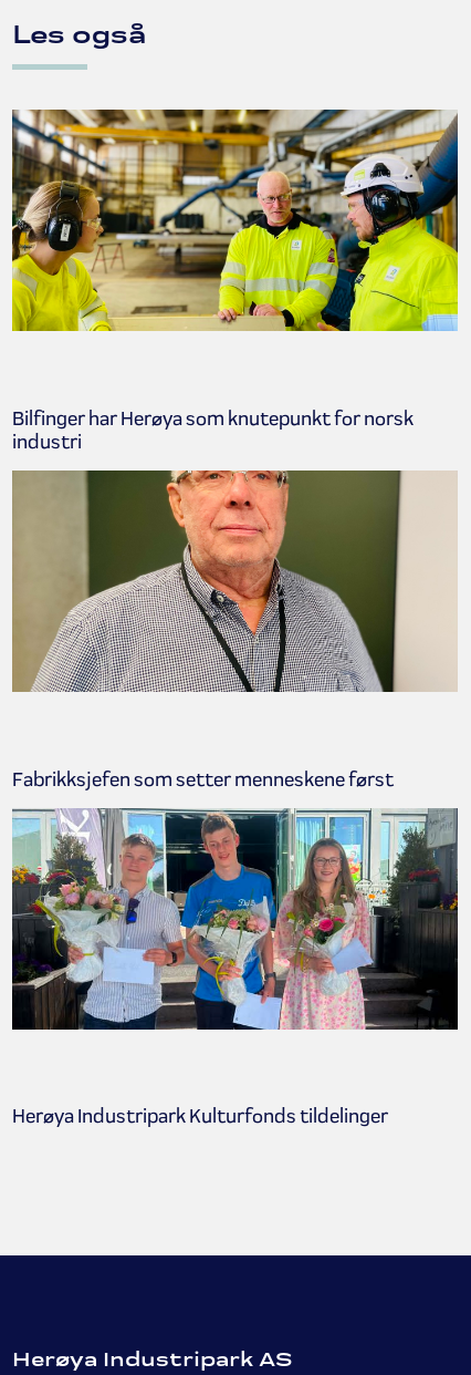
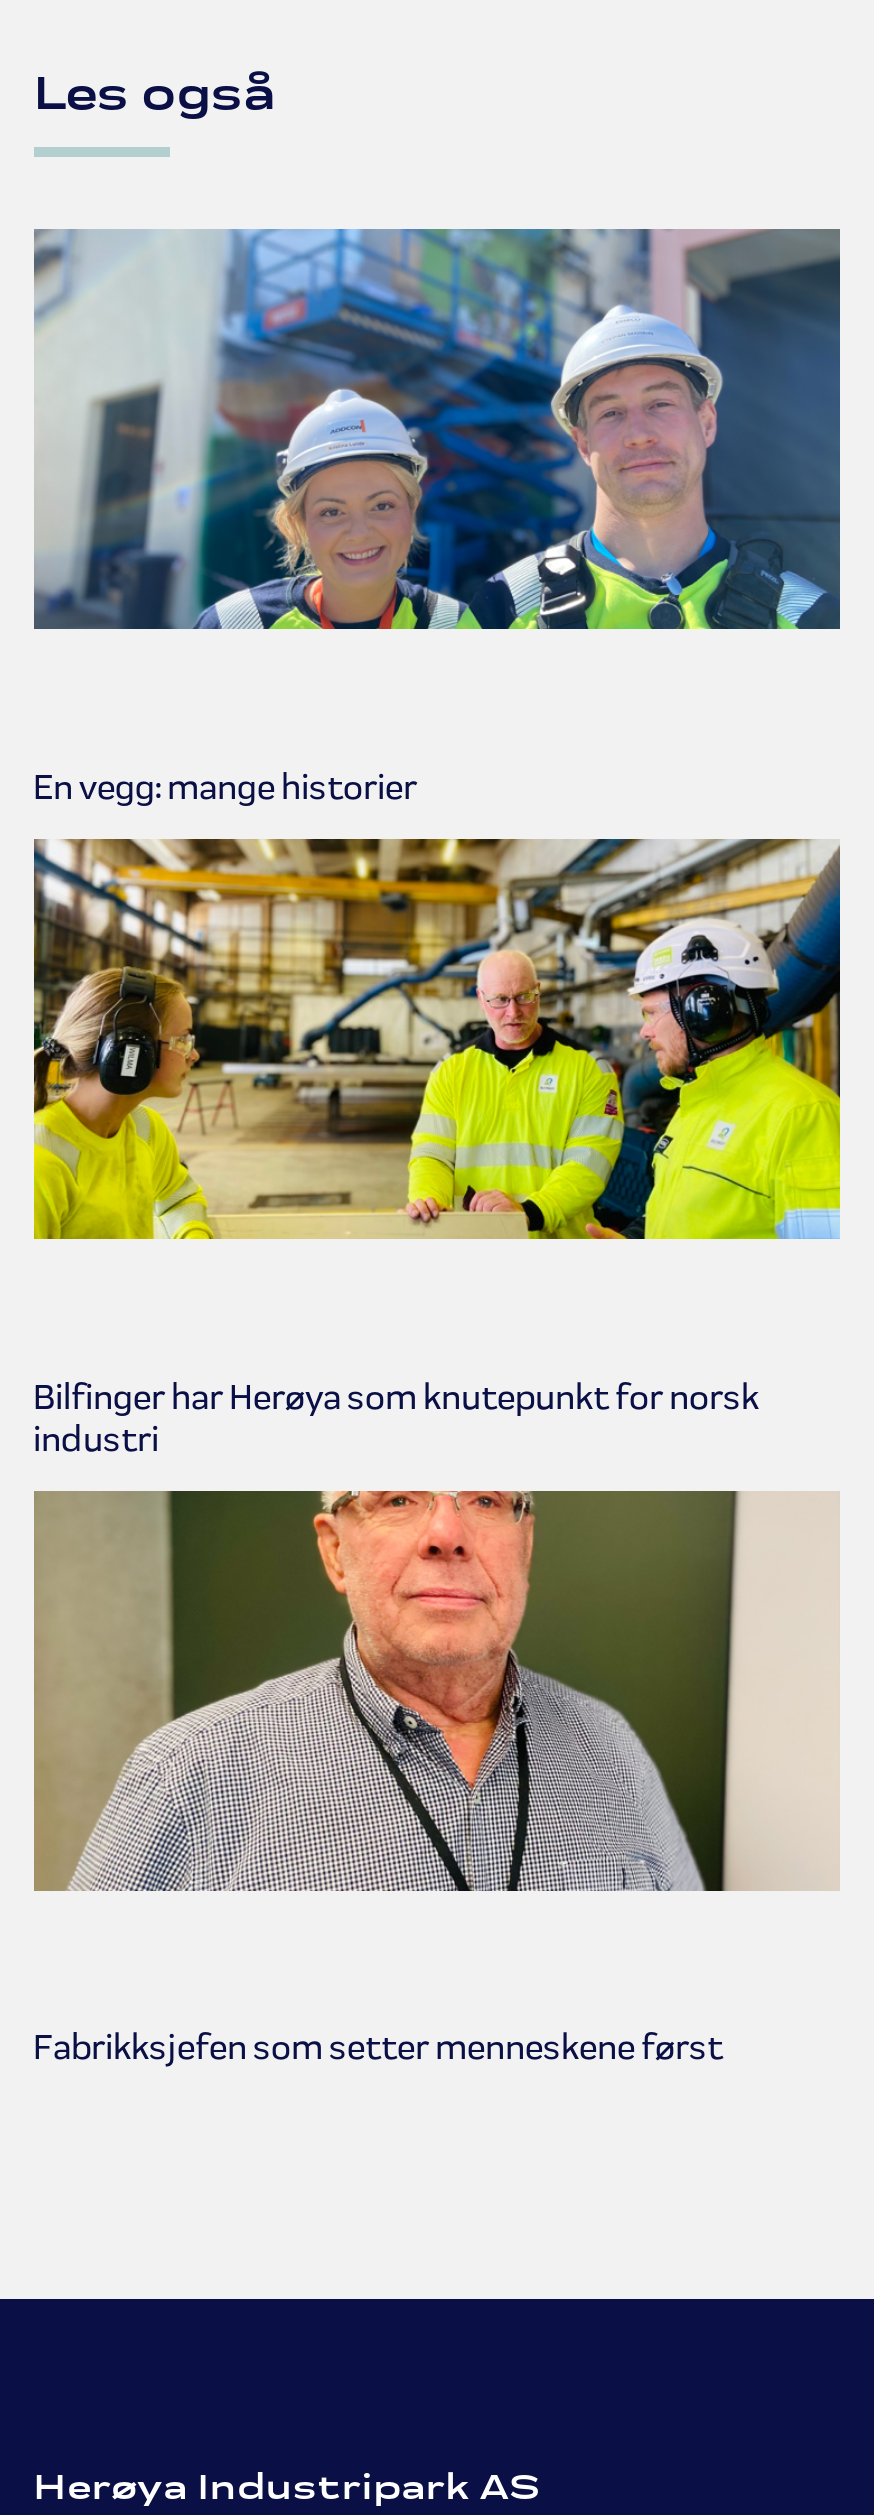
none -> [32,227,842,631] [image]
none -> [33,765,417,809] En vegg: mange historier
moved [10,107,459,333] -> [30,835,842,1243]: [image]
moved [12,406,414,791] -> [33,1374,760,2070]: [image] | Bilfinger har Herøya som knutepunkt for norsk | industri | Fabrikksjefen som setter menneskene først
[11,807,459,1031] [image] -> none
[12,1104,388,1129] Herøya Industripark Kulturfonds tildelinger -> none

